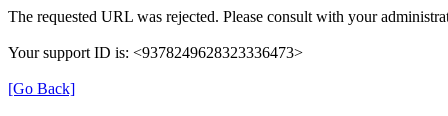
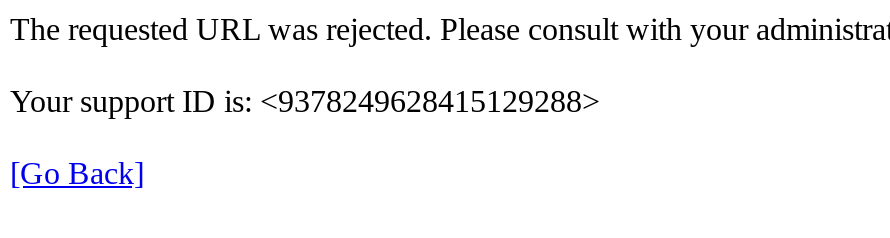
[8,44,303,61] Your support ID is: <9378249628323336473> -> [10,84,600,118] Your support ID is: <9378249628415129288>

